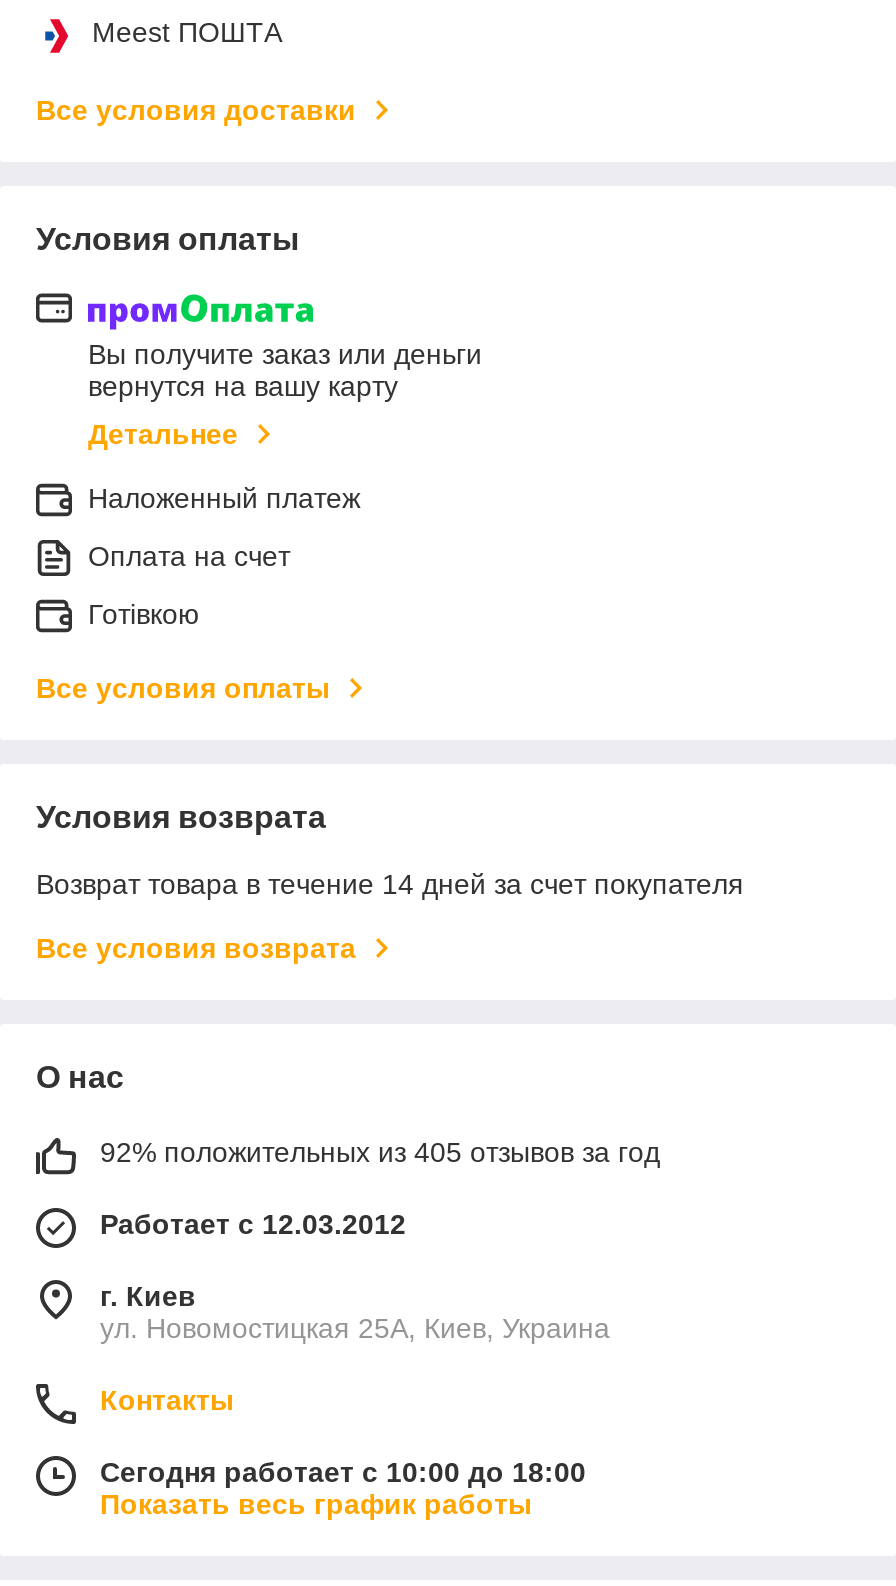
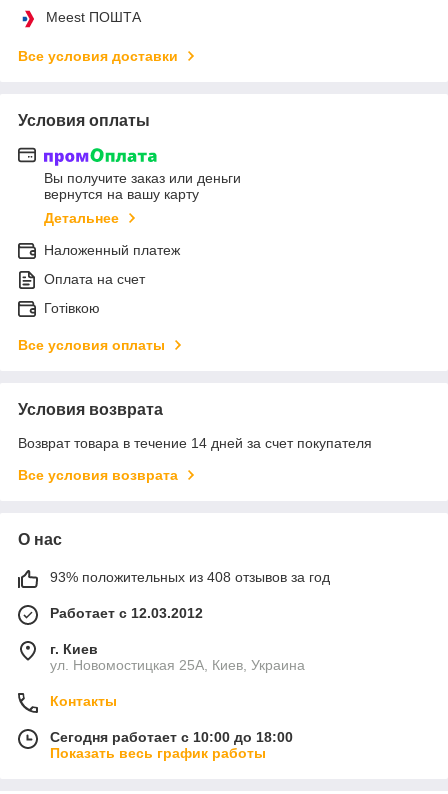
[100,1136,660,1168] 92% положительных из 405 отзывов за год -> [50,569,330,585] 93% положительных из 408 отзывов за год

